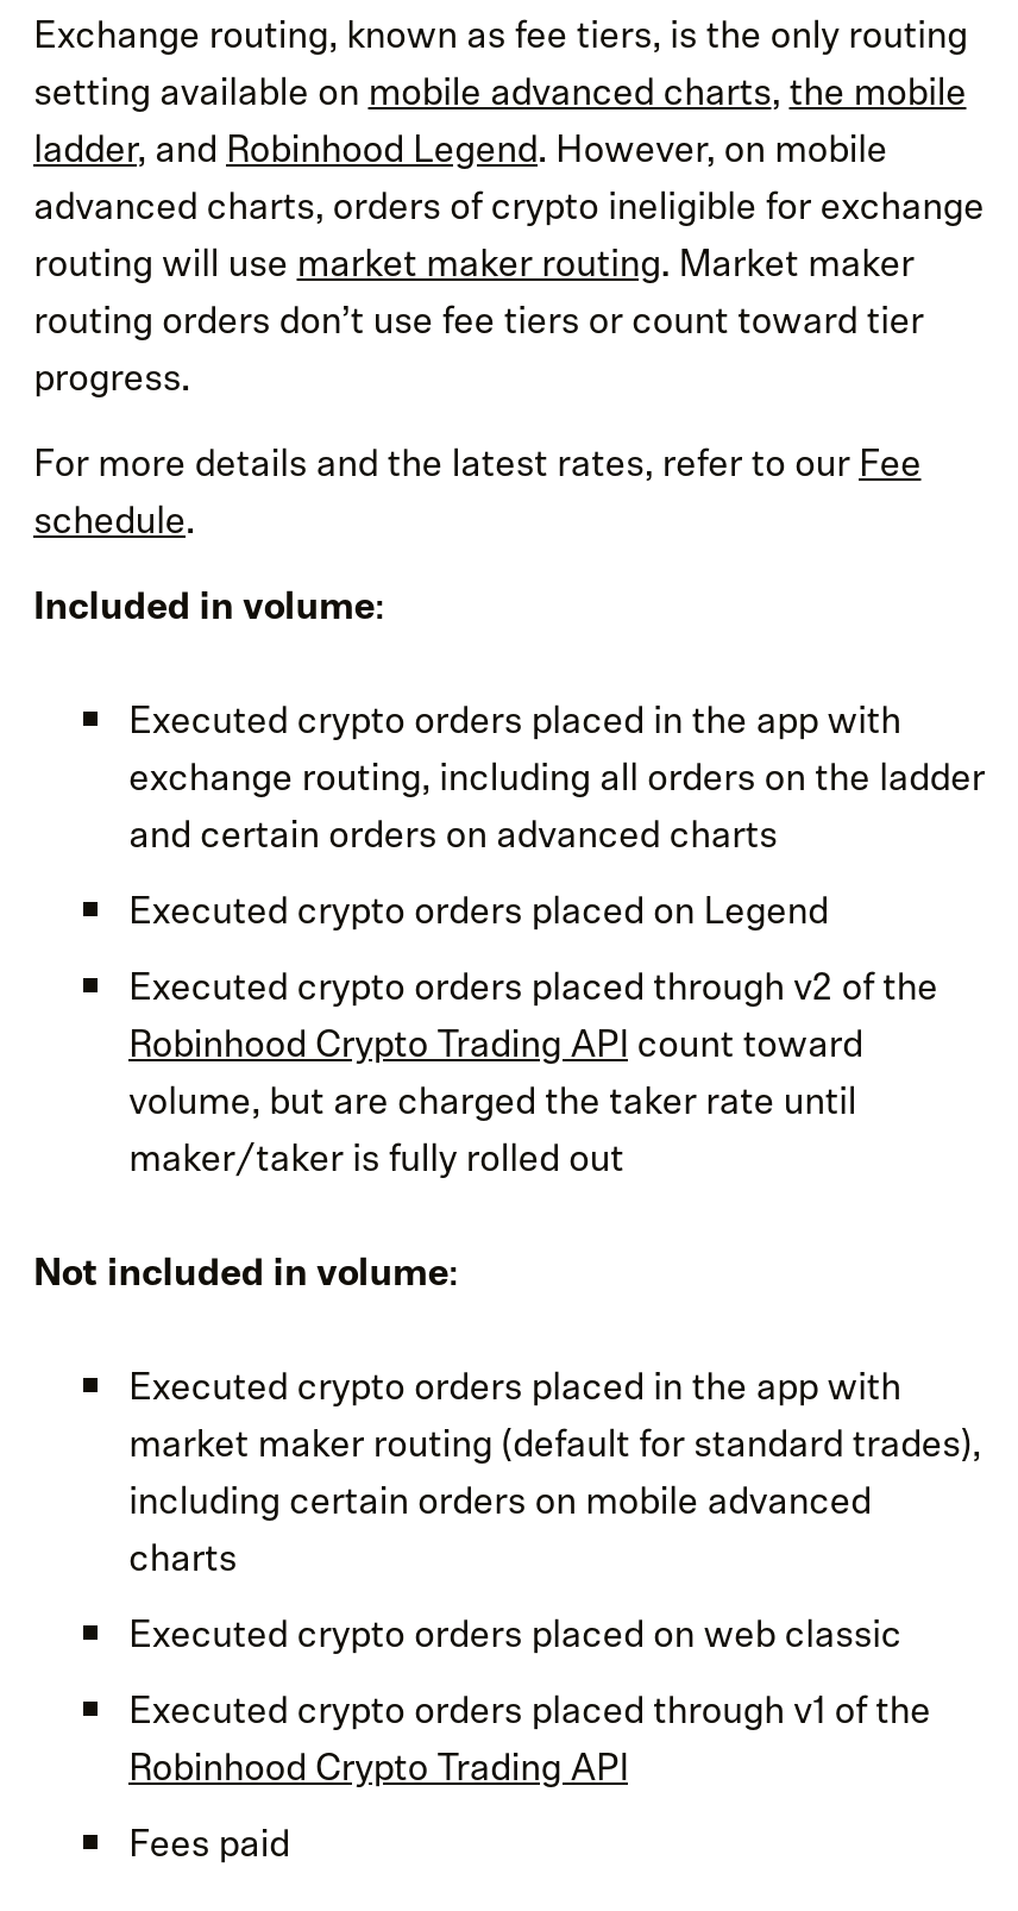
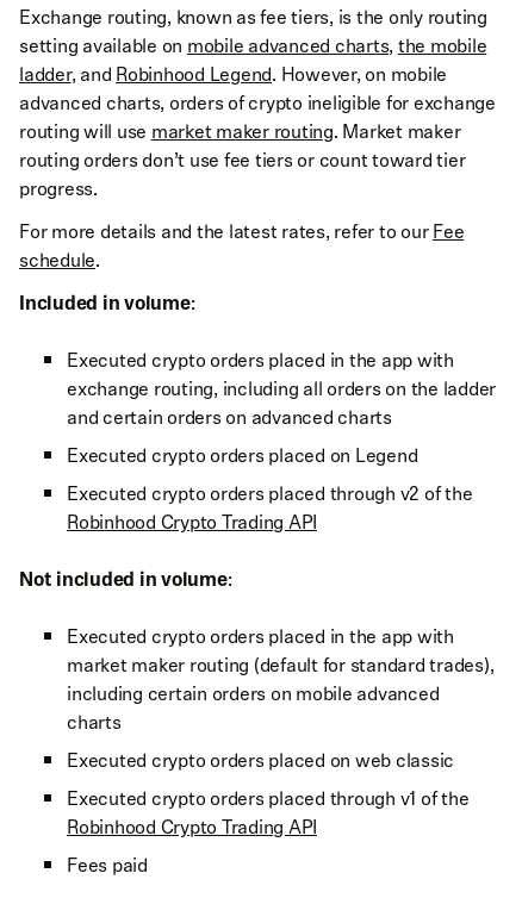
[128,1014,863,1188] Robinhood Crypto Trading API count toward | volume, but are charged the taker rate until | maker/taker is fully rolled out -> [67,507,317,537] Robinhood Crypto Trading API

